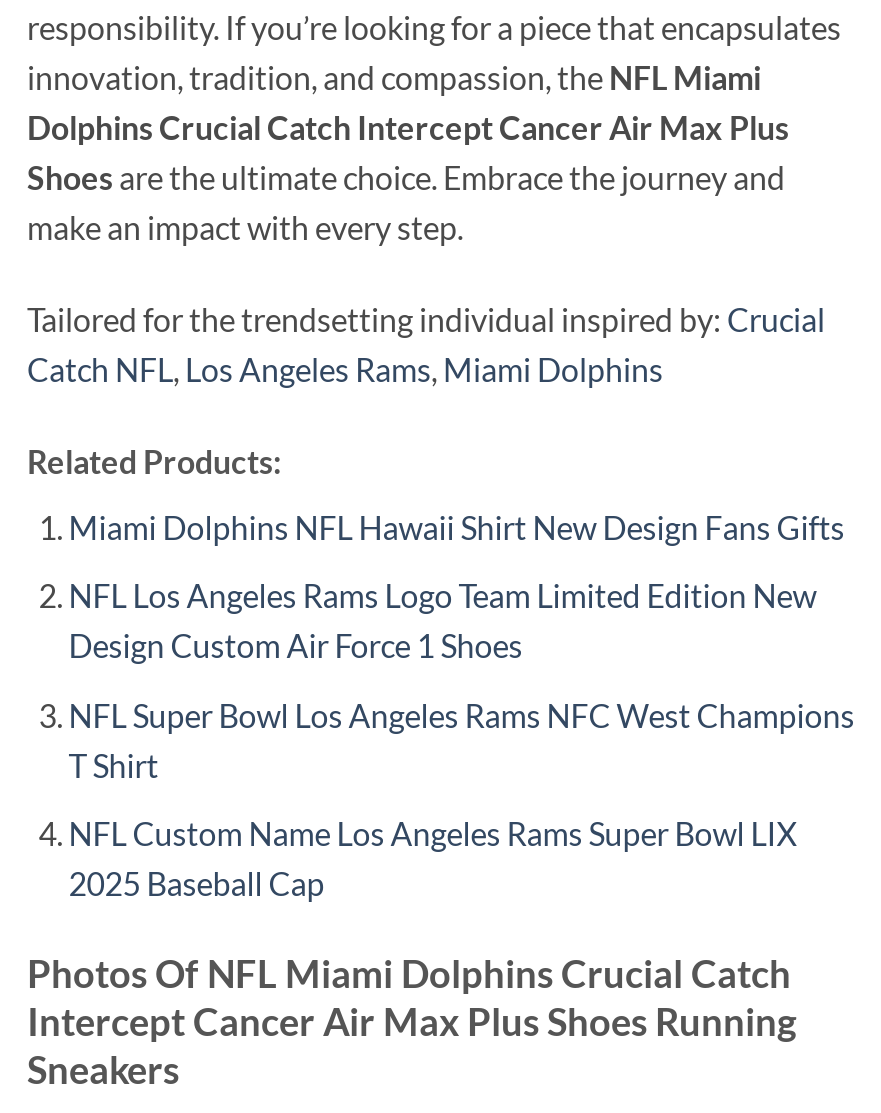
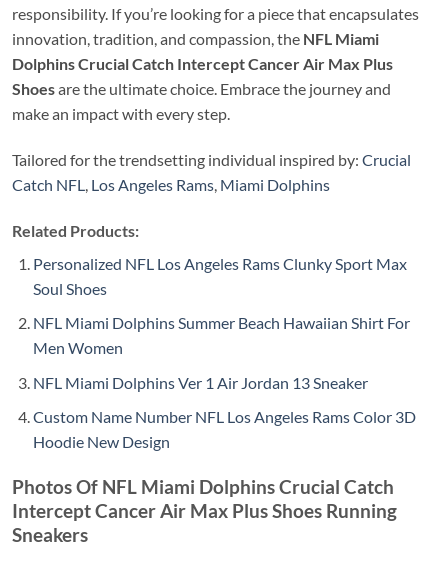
[69,507,845,545] Miami Dolphins NFL Hawaii Shirt New Design Fans Gifts -> [33,254,407,298] Personalized NFL Los Angeles Rams Clunky Sport Max | Soul Shoes
[69,576,817,664] NFL Los Angeles Rams Logo Team Limited Edition New | Design Custom Air Force 1 Shoes -> [33,313,410,357] NFL Miami Dolphins Summer Beach Hawaiian Shirt For | Men Women
[69,696,855,784] NFL Super Bowl Los Angeles Rams NFC West Champions | T Shirt -> [33,373,368,392] NFL Miami Dolphins Ver 1 Air Jordan 13 Sneaker
[69,815,797,903] NFL Custom Name Los Angeles Rams Super Bowl LIX | 2025 Baseball Cap -> [33,407,416,451] Custom Name Number NFL Los Angeles Rams Color 3D | Hoodie New Design

